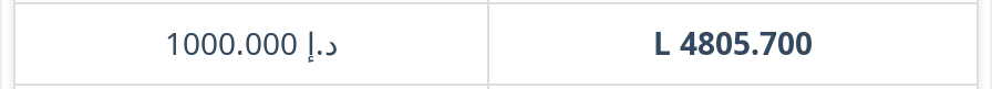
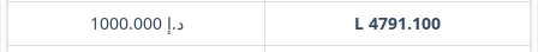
[653,23,813,64] L 4805.700 -> [354,12,441,35] L 4791.100

